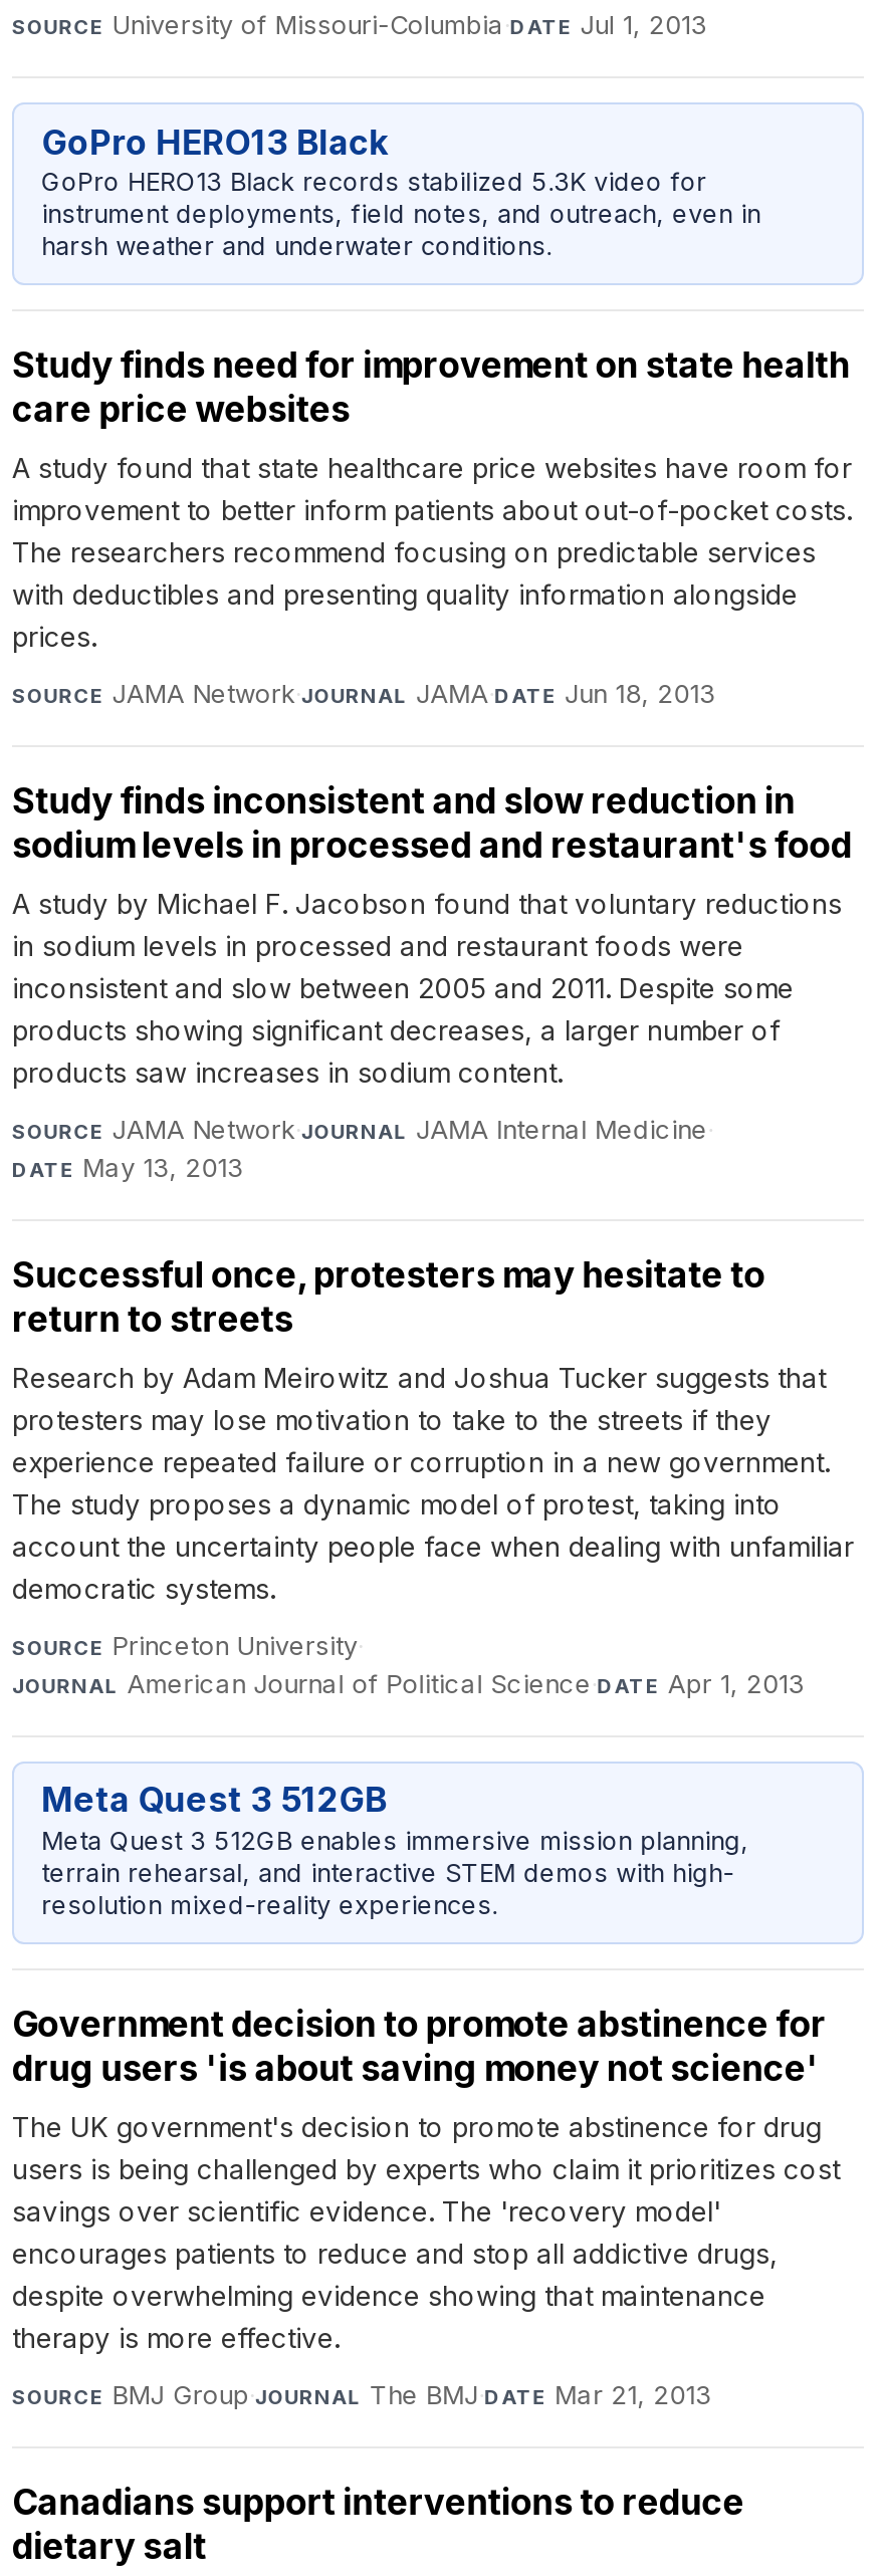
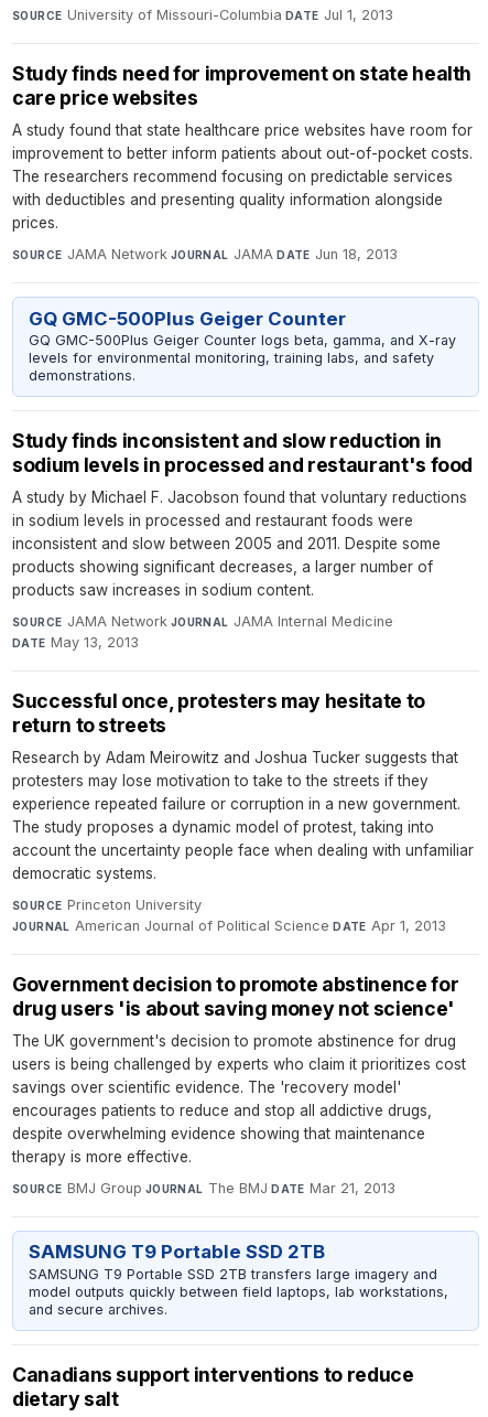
[41,122,761,262] GoPro HERO13 Black | GoPro HERO13 Black records stabilized 5.3K video for | instrument deployments, field notes, and outreach, even in | harsh weather and underwater conditions. -> none
moved [12,343,852,709] -> [12,62,473,263]: Study finds need for improvement on state health | care price websites | A study found that state healthcare price websites have room for | improvement to better inform patients about out-of-pocket costs. | The researchers recommend focusing on predictable services | with deductibles and presenting quality information alongside | prices. | SOURCE JAMA Network · JOURNAL JAMA · DATE Jun 18, 2013
none -> [28,307,456,384] GQ GMC-500Plus Geiger Counter | GQ GMC-500Plus Geiger Counter logs beta, gamma, and X-ray | levels for environmental monitoring, training labs, and safety | demonstrations.
[41,1781,749,1920] Meta Quest 3 512GB | Meta Quest 3 512GB enables immersive mission planning, | terrain rehearsal, and interactive STEM demos with high- | resolution mixed-reality experiences. -> none
moved [12,2002,840,2409] -> [12,972,466,1196]: Government decision to promote abstinence for | drug users 'is about saving money not science' | The UK government's decision to promote abstinence for drug | ... | therapy is more effective. | SOURCE BMJ Group · JOURNAL The BMJ · DATE Mar 21, 2013
none -> [28,1241,448,1318] SAMSUNG T9 Portable SSD 2TB | SAMSUNG T9 Portable SSD 2TB transfers large imagery and | model outputs quickly between field laptops, lab workstations, | and secure archives.

